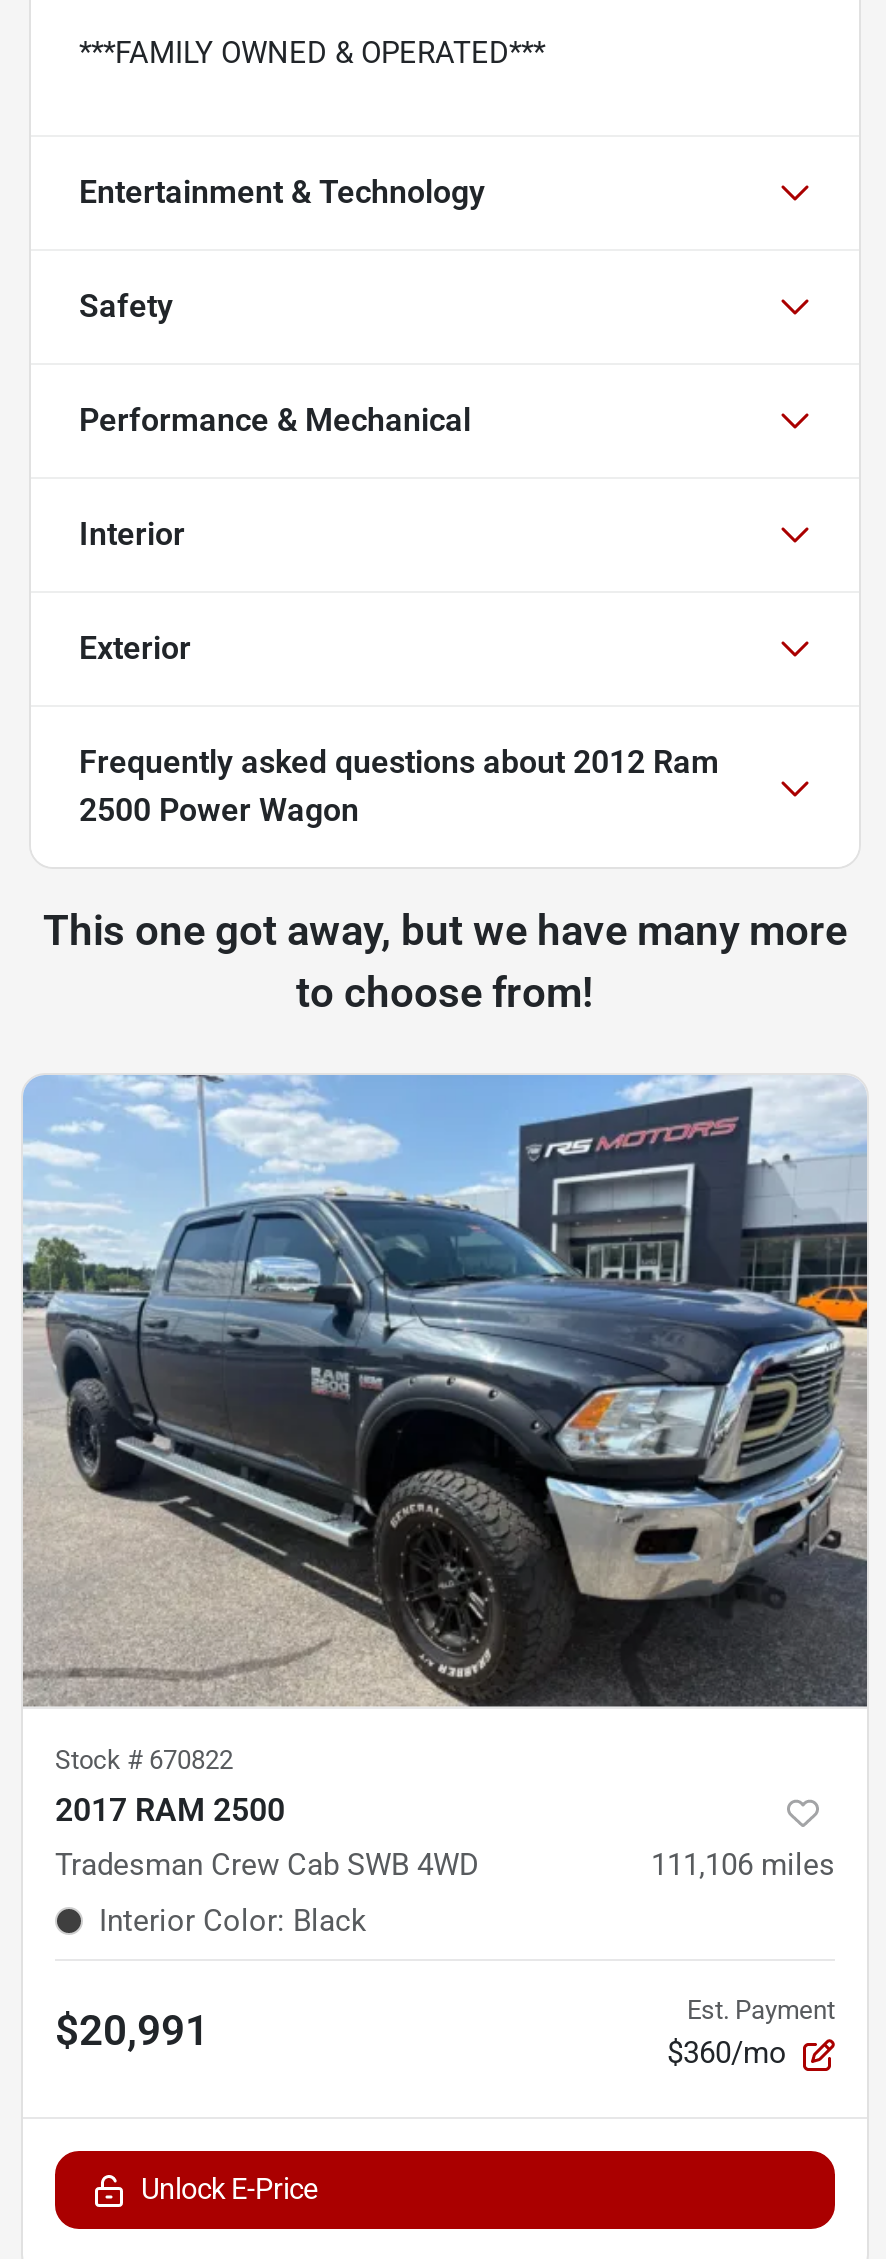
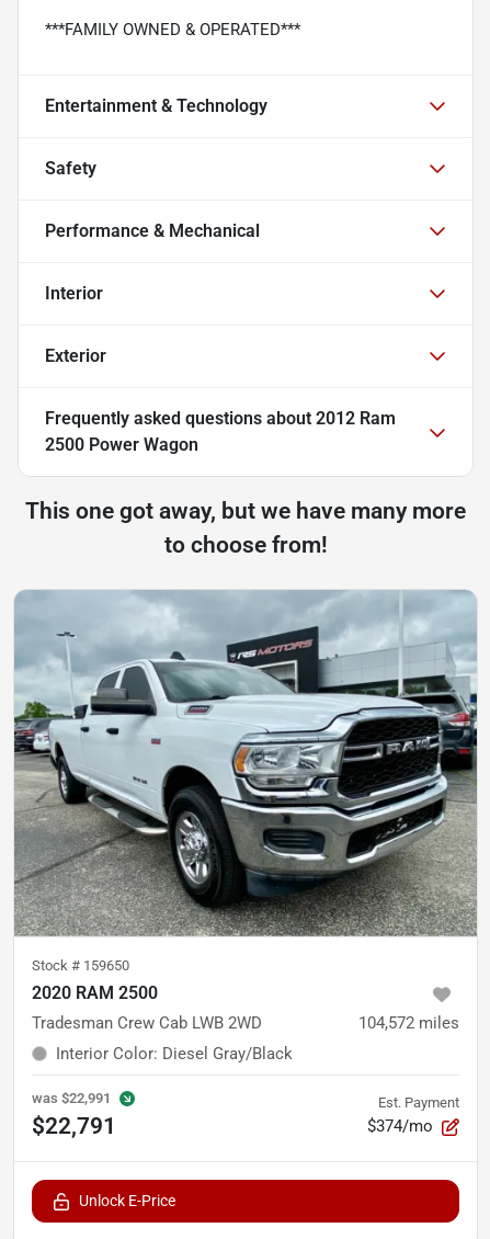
[21,1075,869,1829] [image] | Stock #670822 | 2017 RAM 2500 -> [14,590,478,1003] [image] | Stock #159650 | 2020 RAM 2500
[55,1847,835,1883] Tradesman Crew Cab SWB 4WD | 111,106 miles -> [32,1013,459,1033] Tradesman Crew Cab LWB 2WD | 104,572 miles
[99,1903,367,1939] Interior Color: Black -> [56,1044,293,1064] Interior Color: Diesel Gray/Black
[55,2006,209,2054] $20,991 -> [32,1089,116,1139] was $22,991 | $22,791
[667,2035,787,2071] $360/mo -> [367,1116,433,1136] $374/mo

